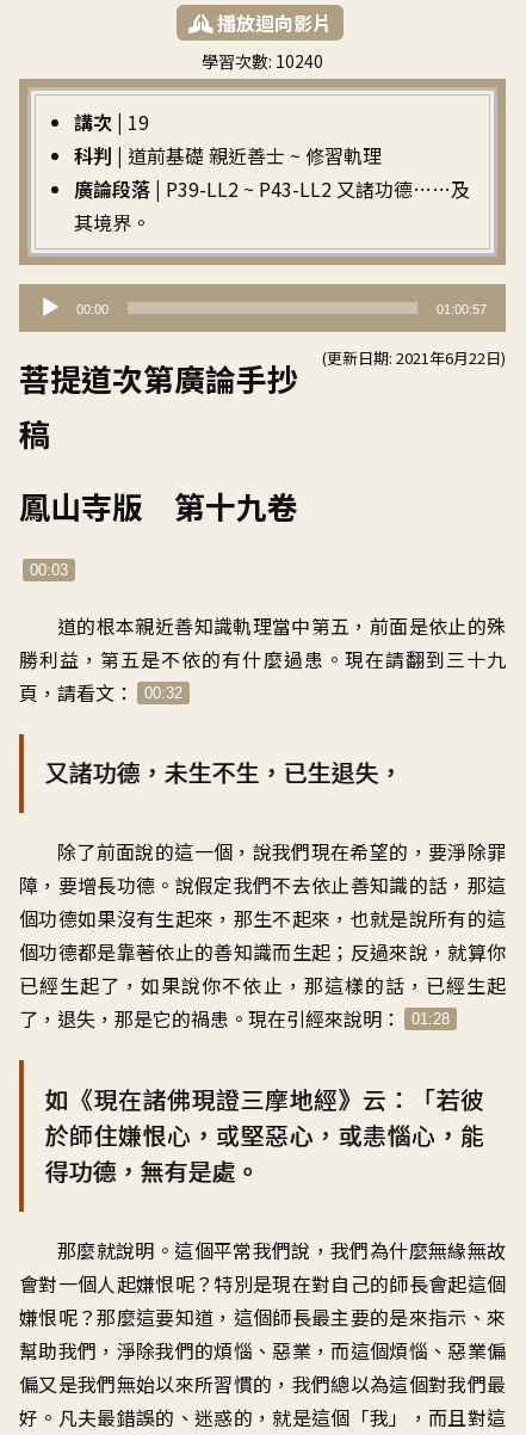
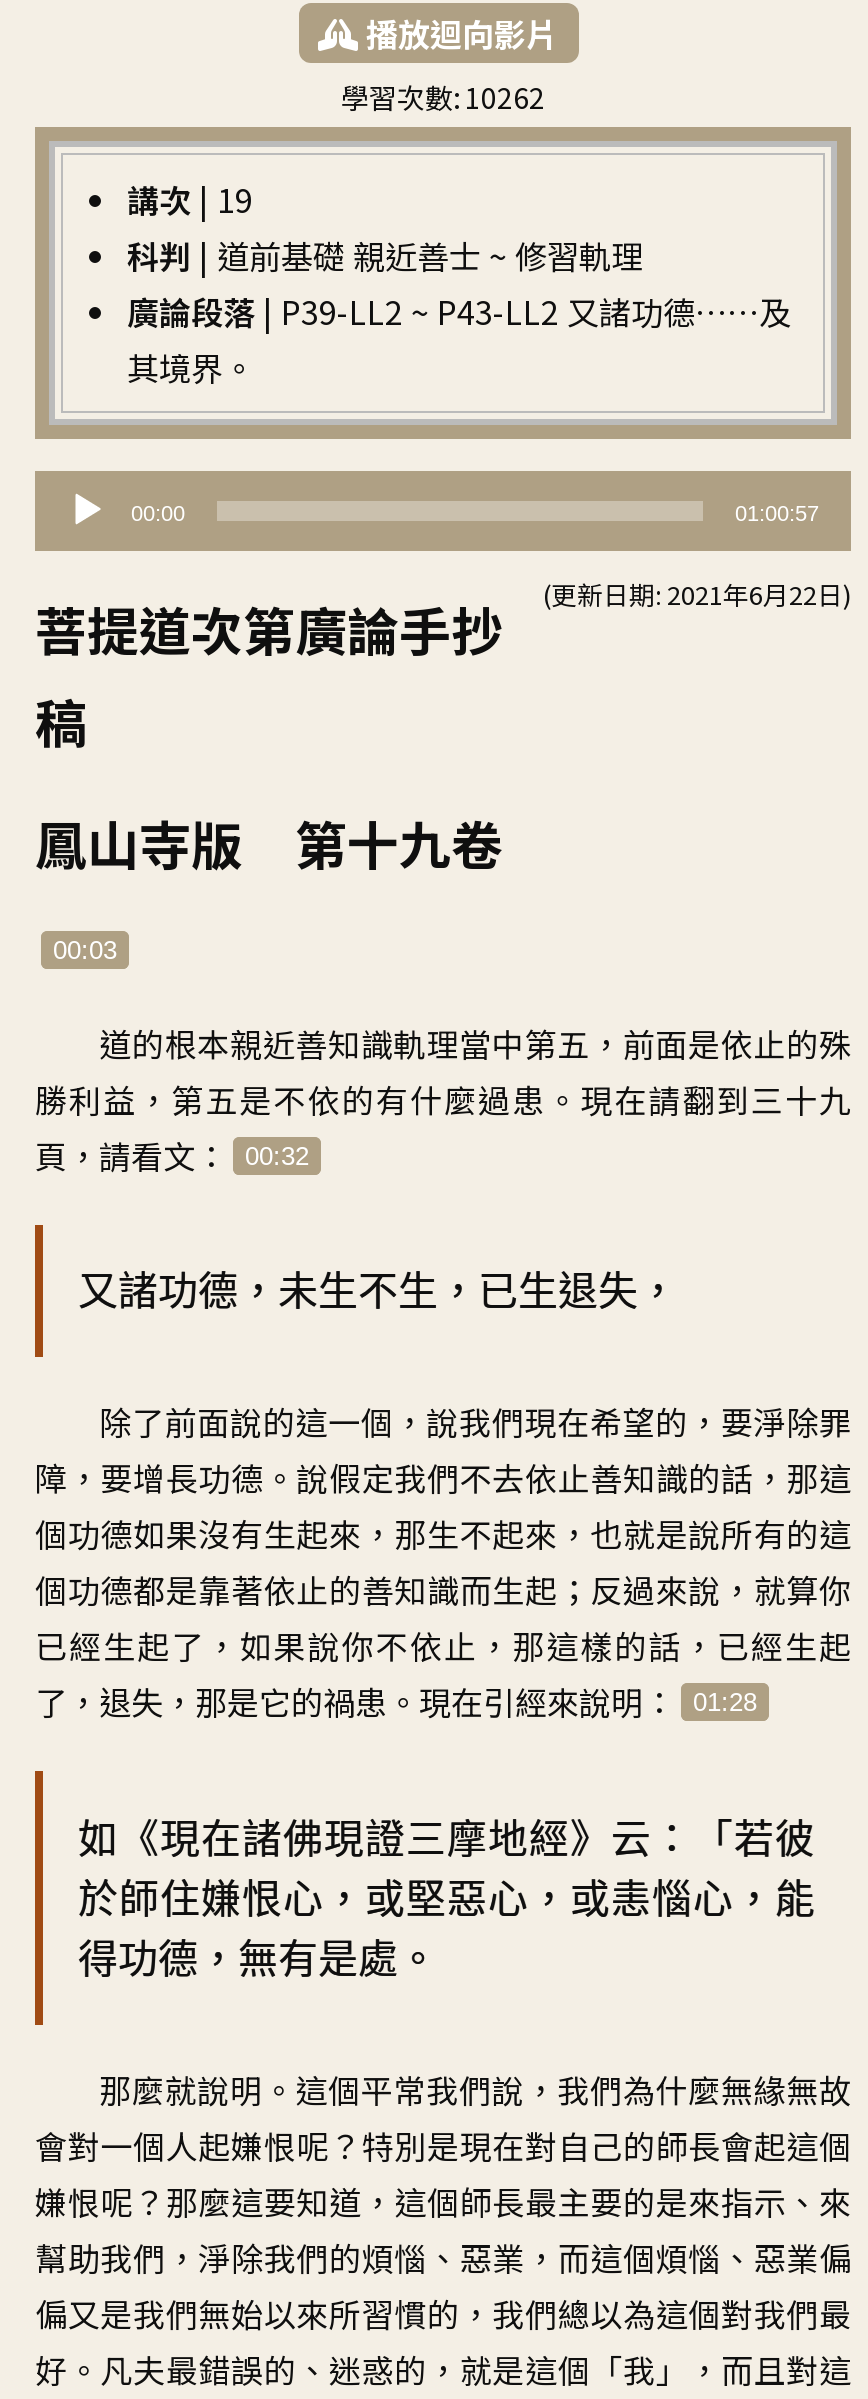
[202,48,323,72] 學習次數: 10240 -> [341,76,545,116] 學習次數: 10262

